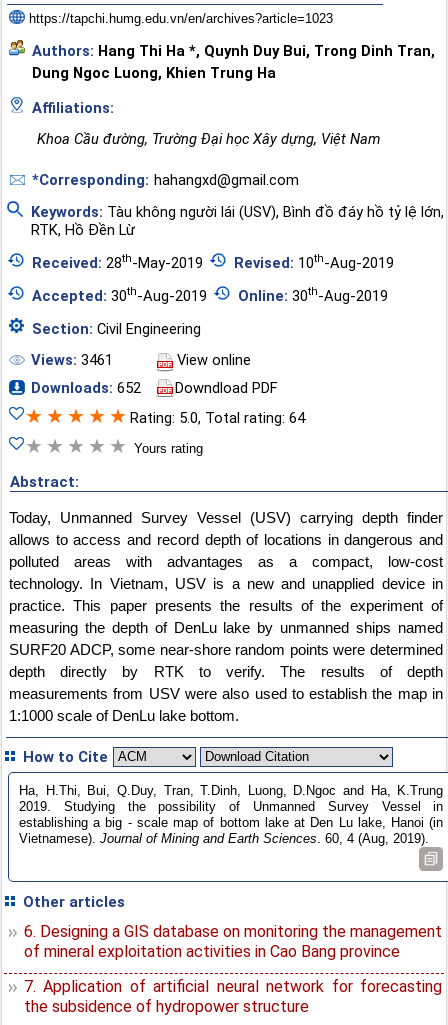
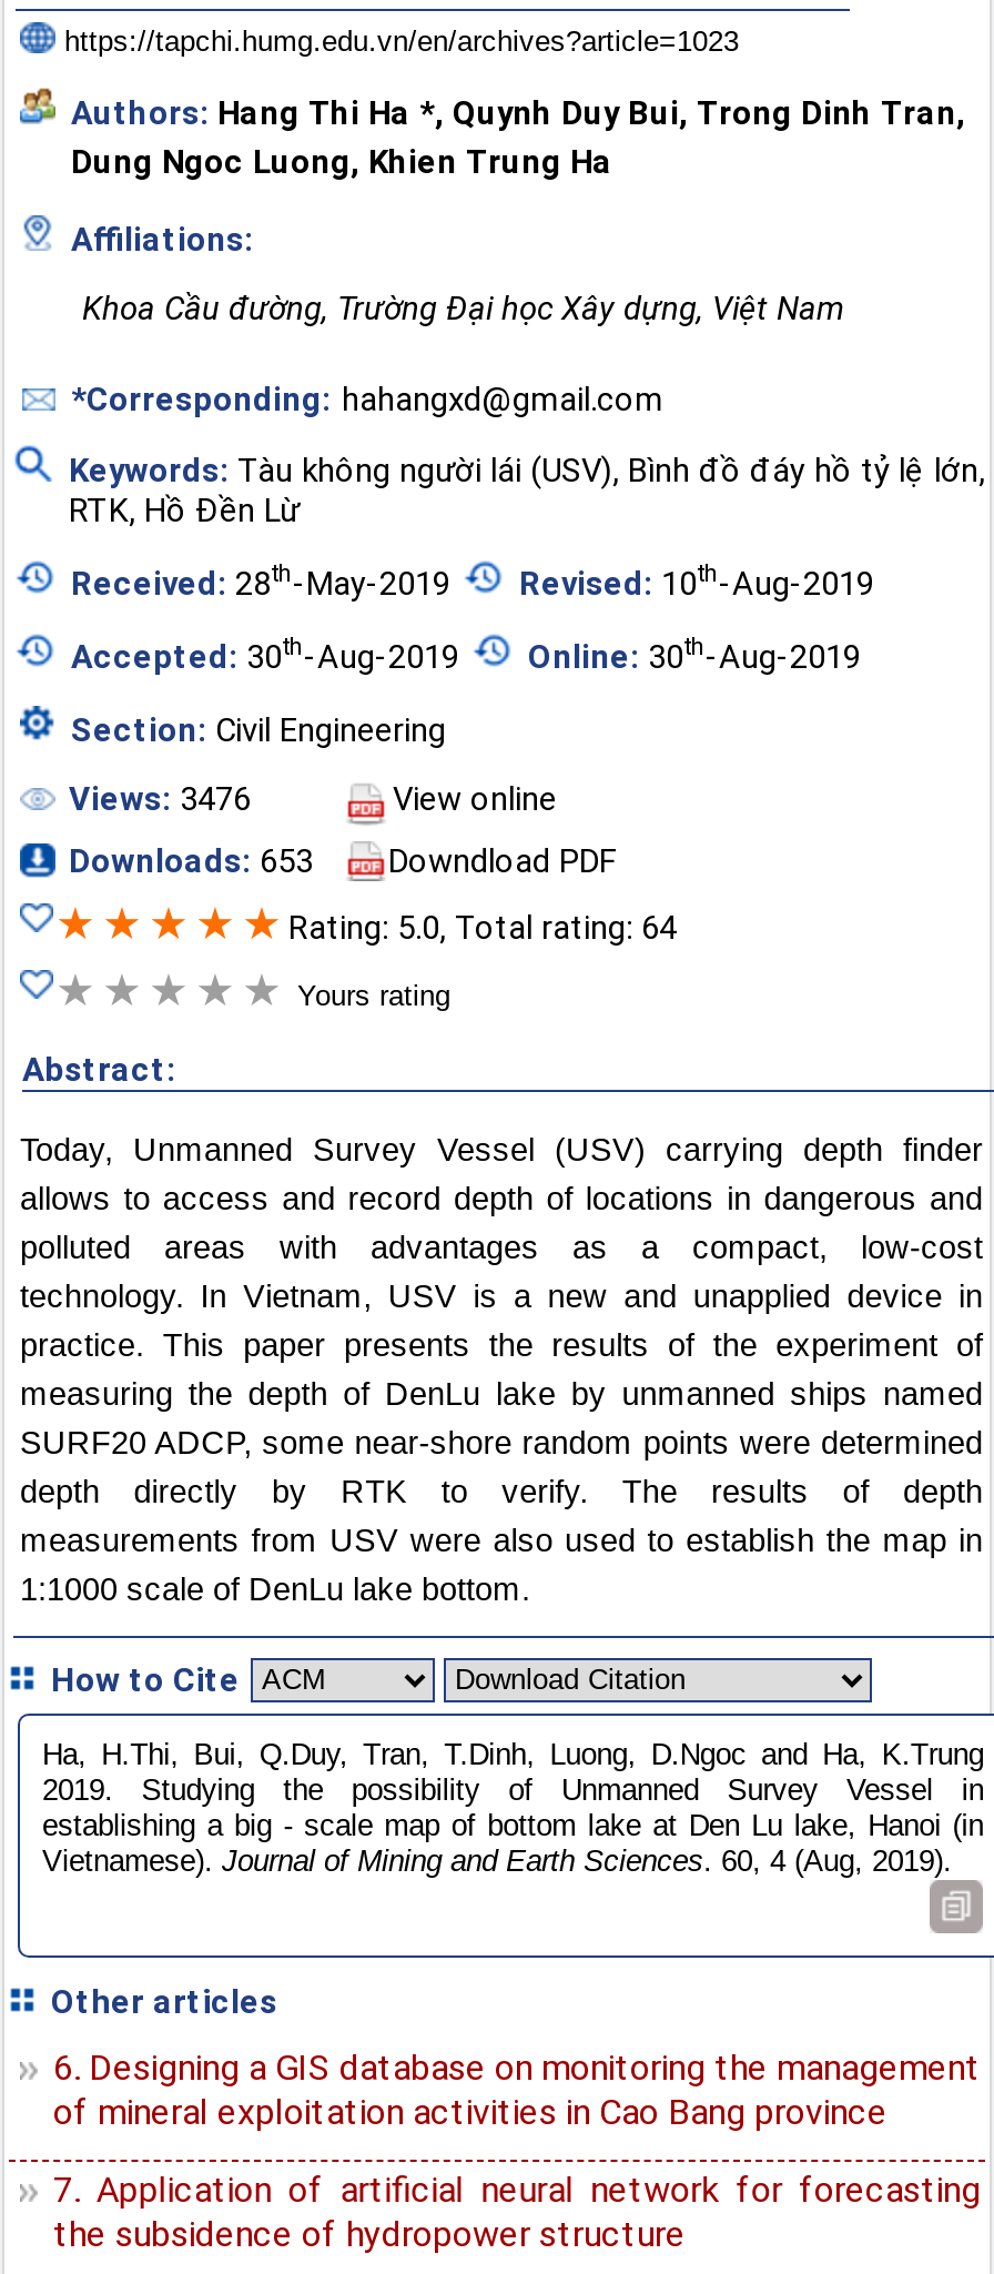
[31,351,113,369] Views: 3461 -> [69,779,251,819] Views: 3476
[31,379,278,397] Downloads: 652 Downdload PDF -> [69,841,617,881] Downloads: 653 Downdload PDF

